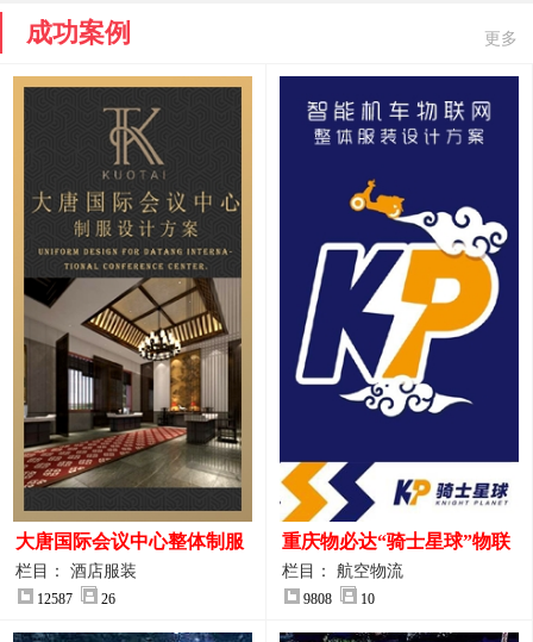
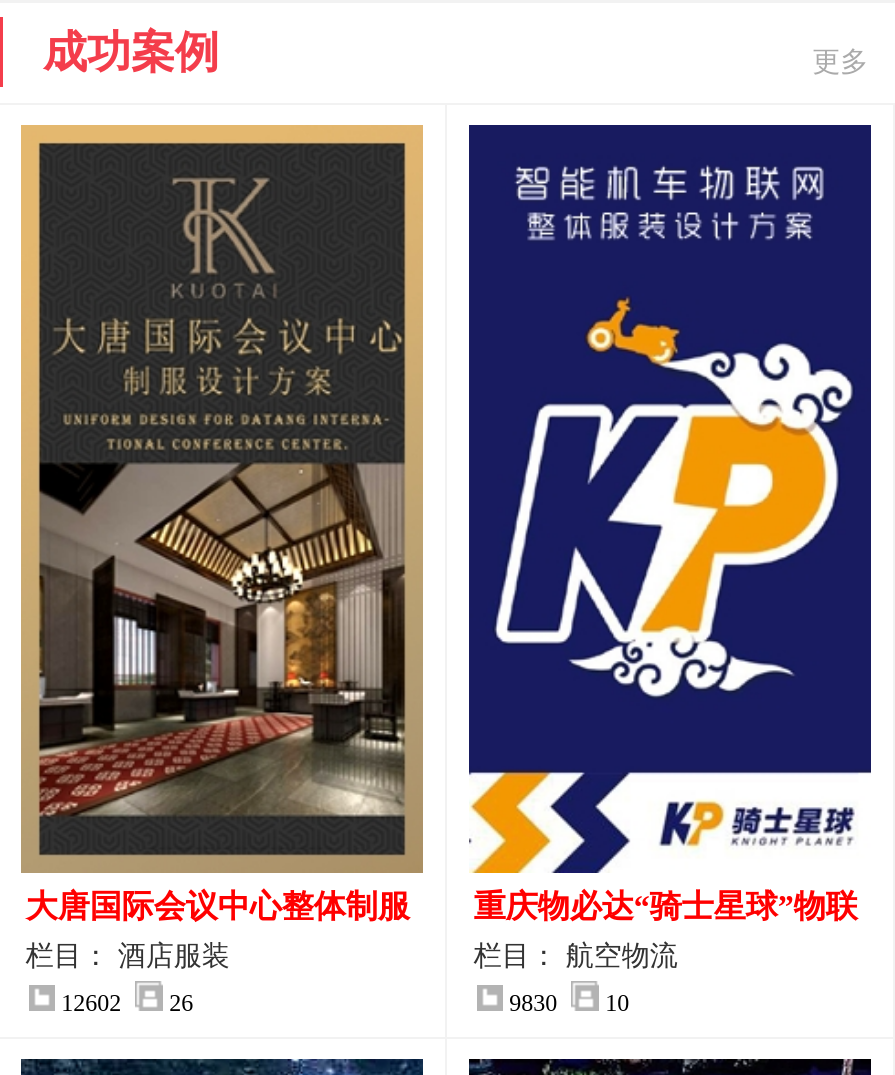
[34,591,116,608] 12587 26 -> [55,989,193,1017] 12602 26
[300,591,375,608] 9808 10 -> [503,989,629,1017] 9830 10

